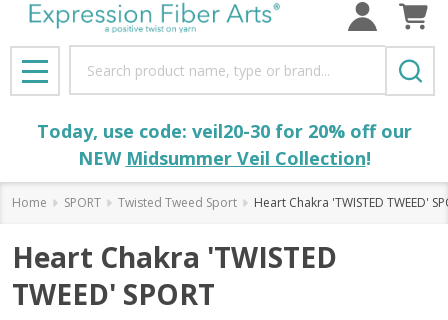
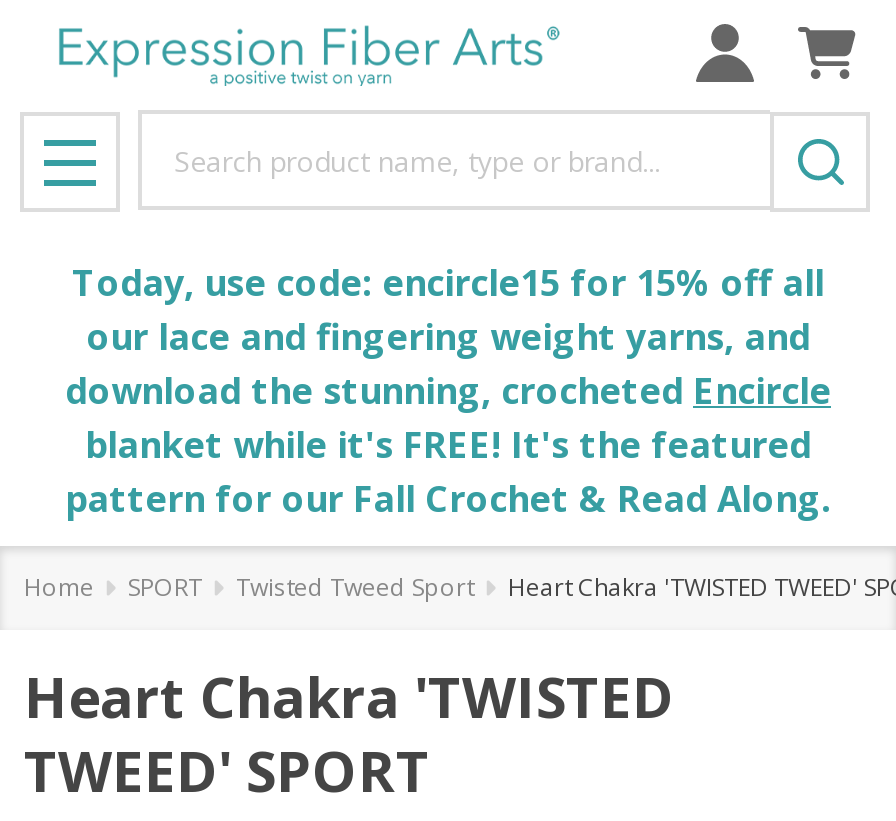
[36,119,411,170] Today, use code: veil20-30 for 20% off our | NEW Midsummer Veil Collection! -> [65,258,831,522] Today, use code: encircle15 for 15% off all | our lace and fingering weight yarns, and | download the stunning, crocheted Encircle | blanket while it's FREE! It's the featured | pattern for our Fall Crochet & Read Along.

